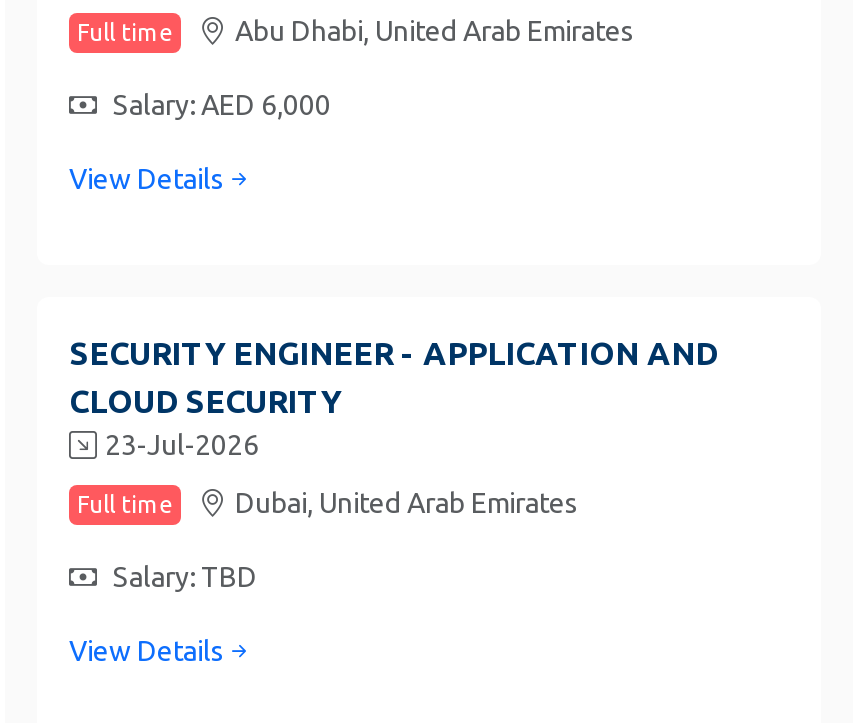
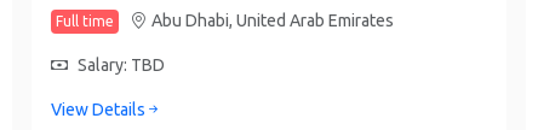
[69,89,331,195] Salary: AED 6,000 | View Details -> none
[69,335,717,519] SECURITY ENGINEER - APPLICATION AND | CLOUD SECURITY | 23-Jul-2026 | Full time | Dubai, United Arab Emirates -> none

